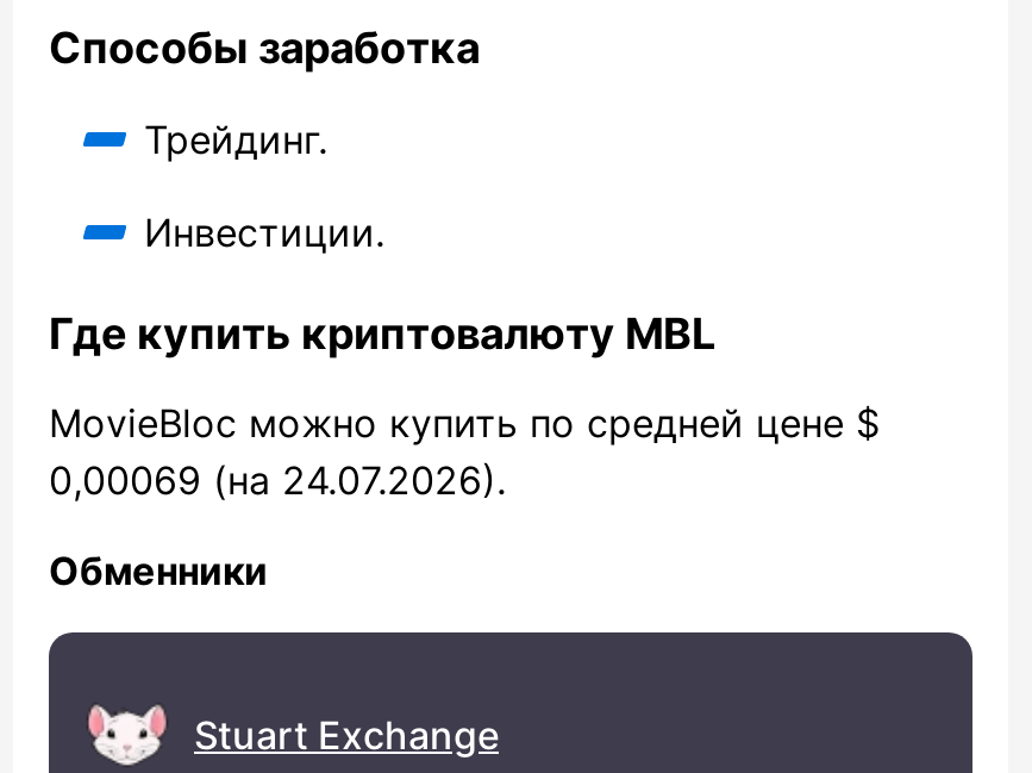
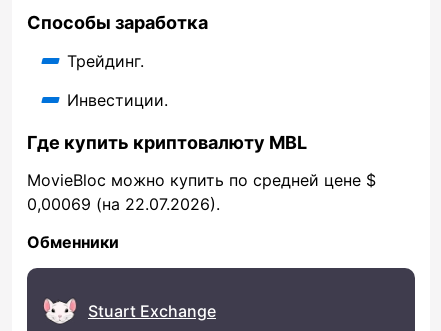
[49,457,506,505] 0,00069 (на 24.07.2026). -> [27,194,220,214] 0,00069 (на 22.07.2026).

